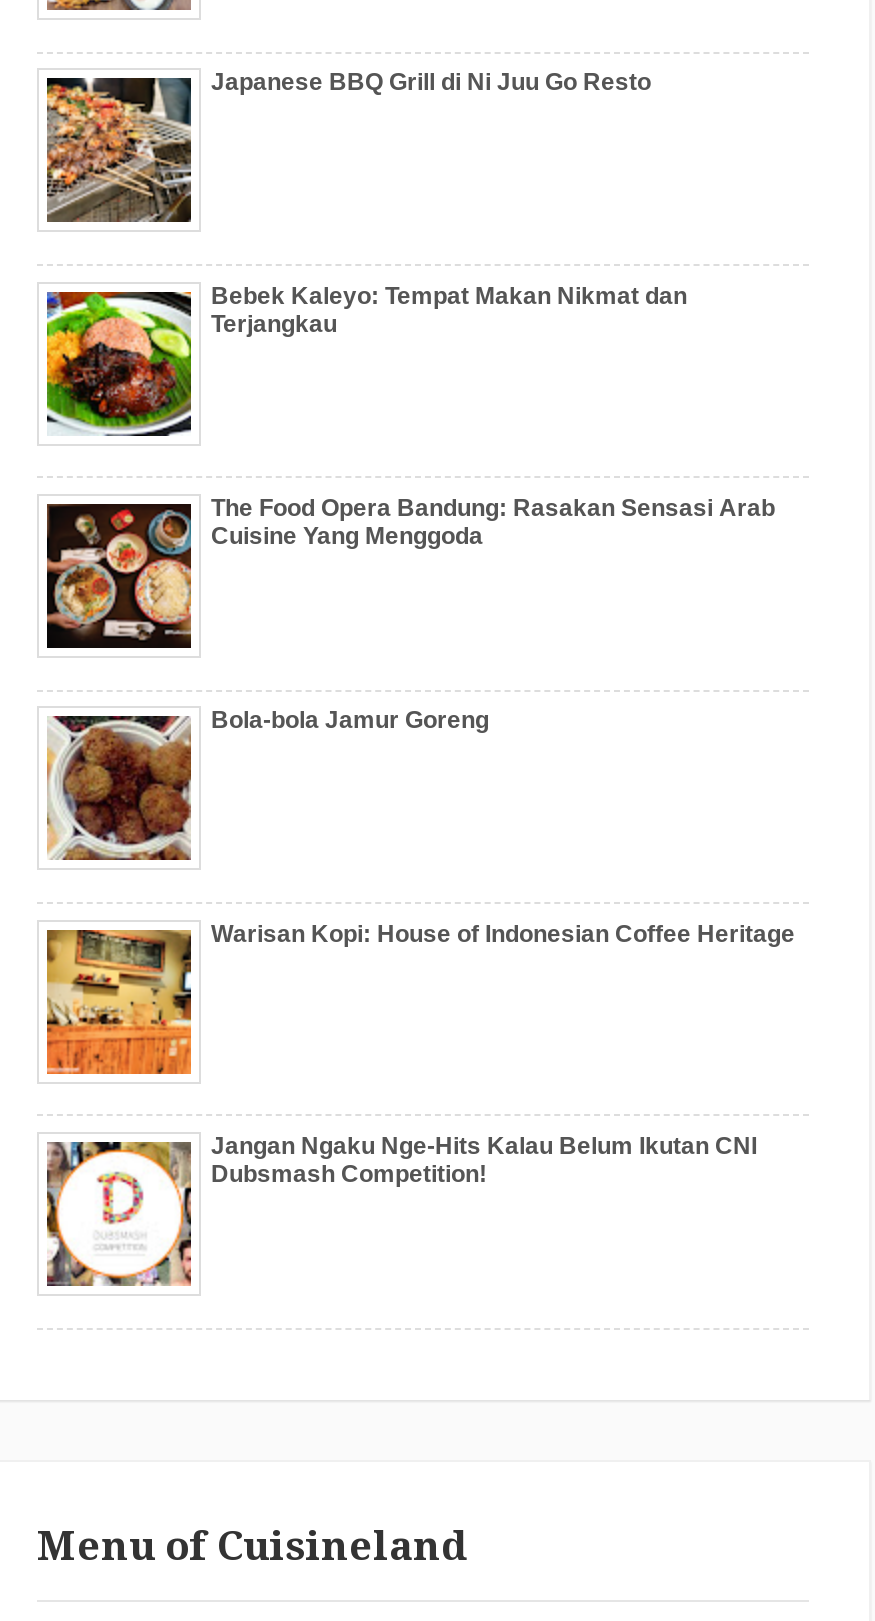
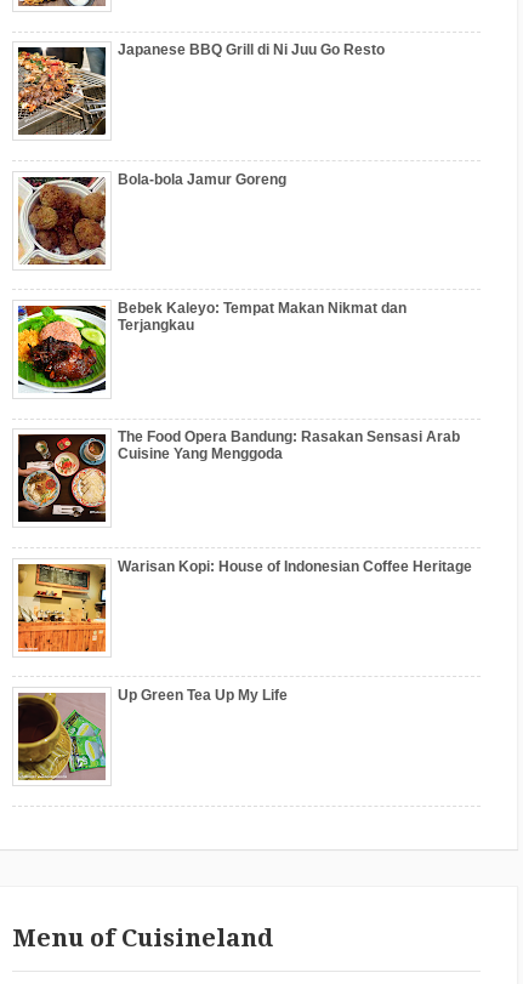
moved [43,281,775,550] -> [16,300,460,463]: [image] | Bebek Kaleyo: Tempat Makan Nikmat dan | Terjangkau | The Food Opera Bandung: Rasakan Sensasi Arab | Cuisine Yang Menggoda
moved [45,504,195,646] -> [17,434,108,521]: [image]
moved [47,707,489,862] -> [18,171,286,266]: [image] | Bola-bola Jamur Goreng
[45,1132,757,1288] [image] | Jangan Ngaku Nge-Hits Kalau Belum Ikutan CNI | Dubsmash Competition! -> [17,687,288,781] [image] | Up Green Tea Up My Life

